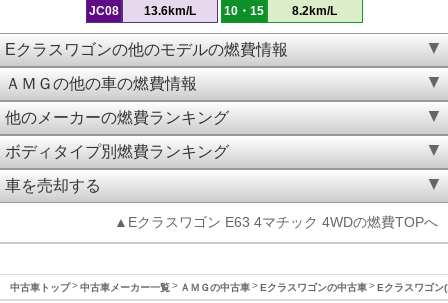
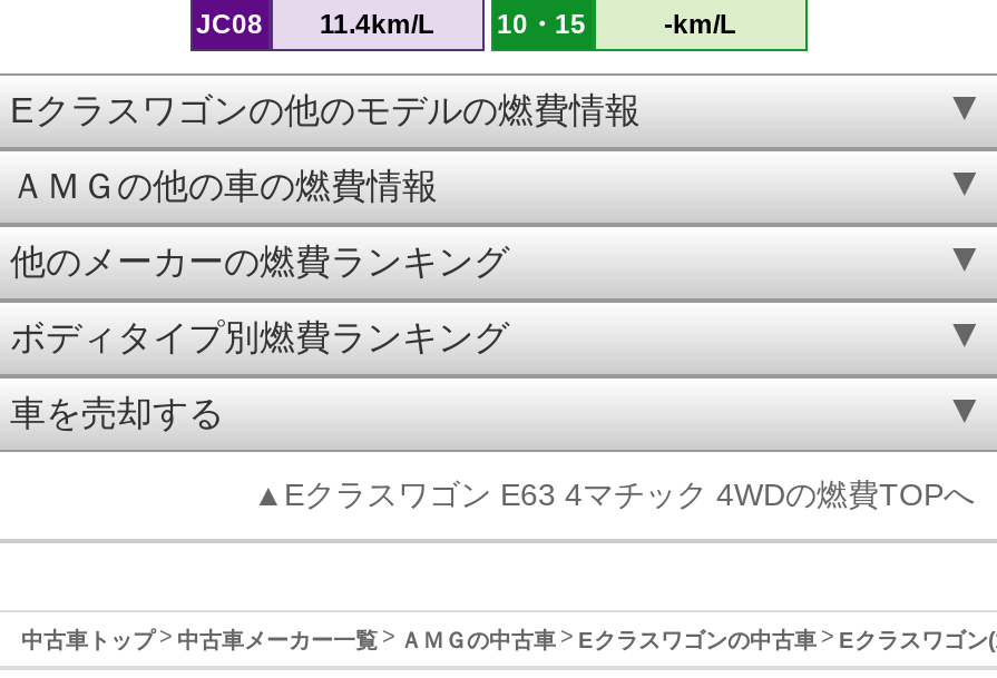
[143,4,195,18] 13.6km/L -> [320,8,433,40] 11.4km/L
[292,4,337,18] 8.2km/L -> [664,8,735,40] -km/L

